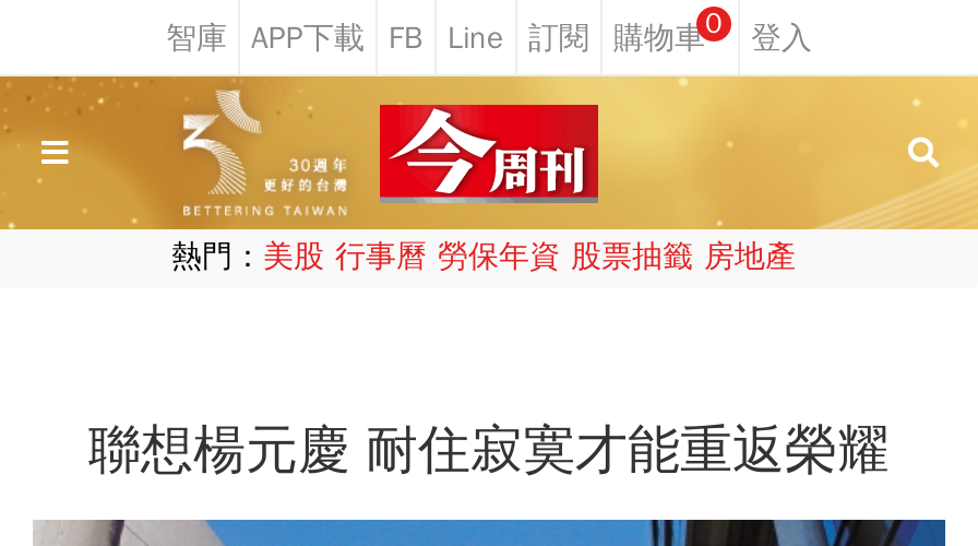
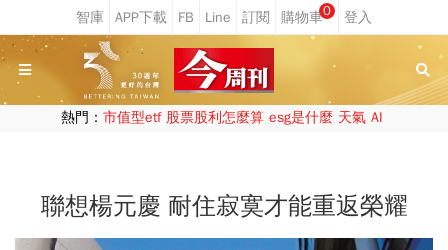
[171,238,796,275] 熱門：美股 行事曆 勞保年資 股票抽籤 房地產 -> [60,109,382,126] 熱門：市值型etf 股票股利怎麼算 esg是什麼 天氣 AI

